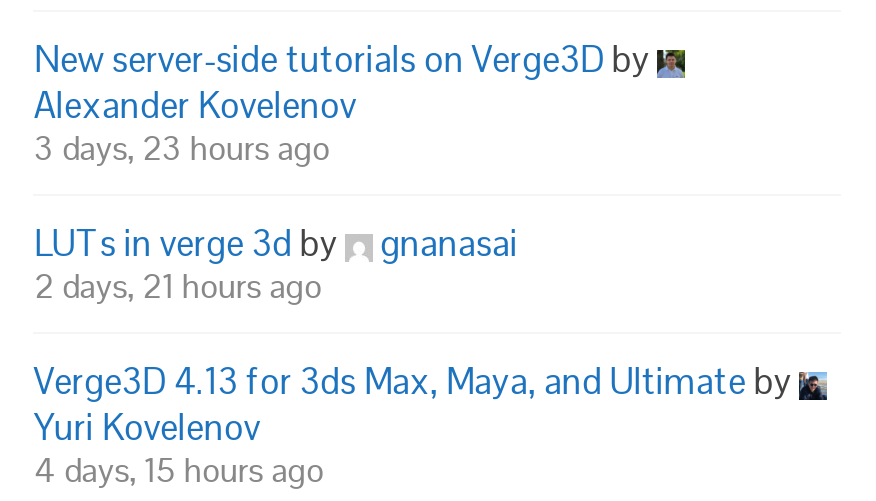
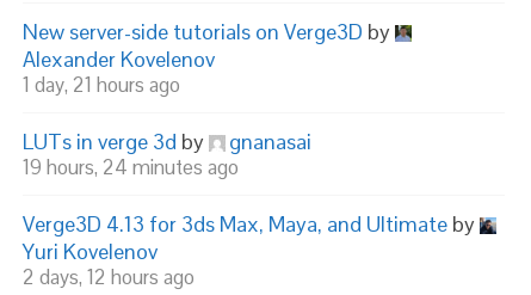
[34,126,330,170] 3 days, 23 hours ago -> [23,71,181,97] 1 day, 21 hours ago
[34,264,322,308] 2 days, 21 hours ago -> [23,154,239,180] 19 hours, 24 minutes ago
[34,448,324,492] 4 days, 15 hours ago -> [23,263,195,290] 2 days, 12 hours ago

